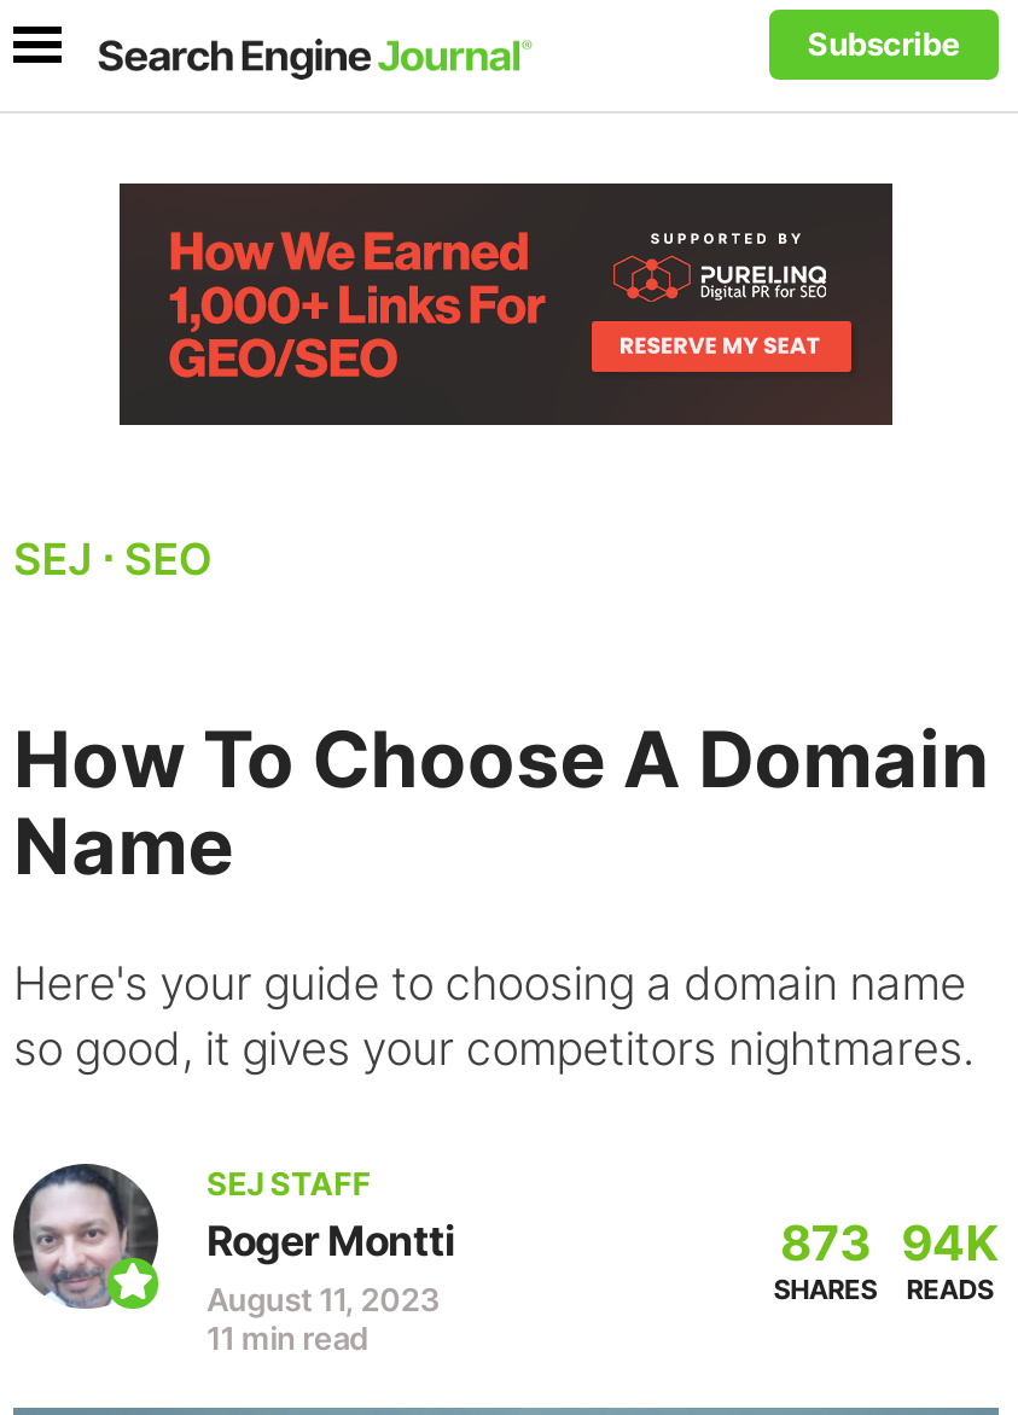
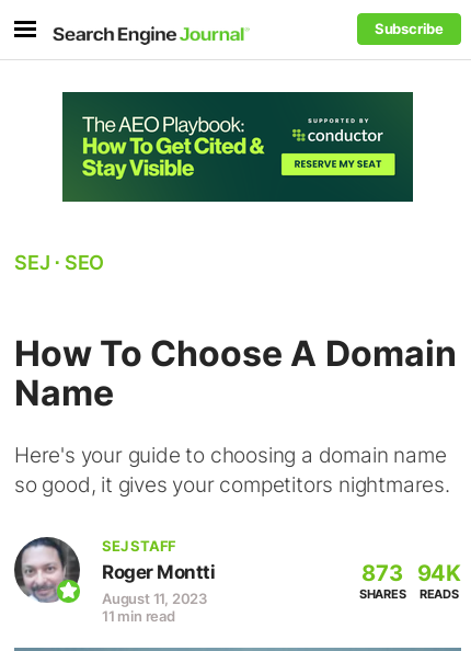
[120,184,892,425] [image] -> [62,92,413,202] [image]

